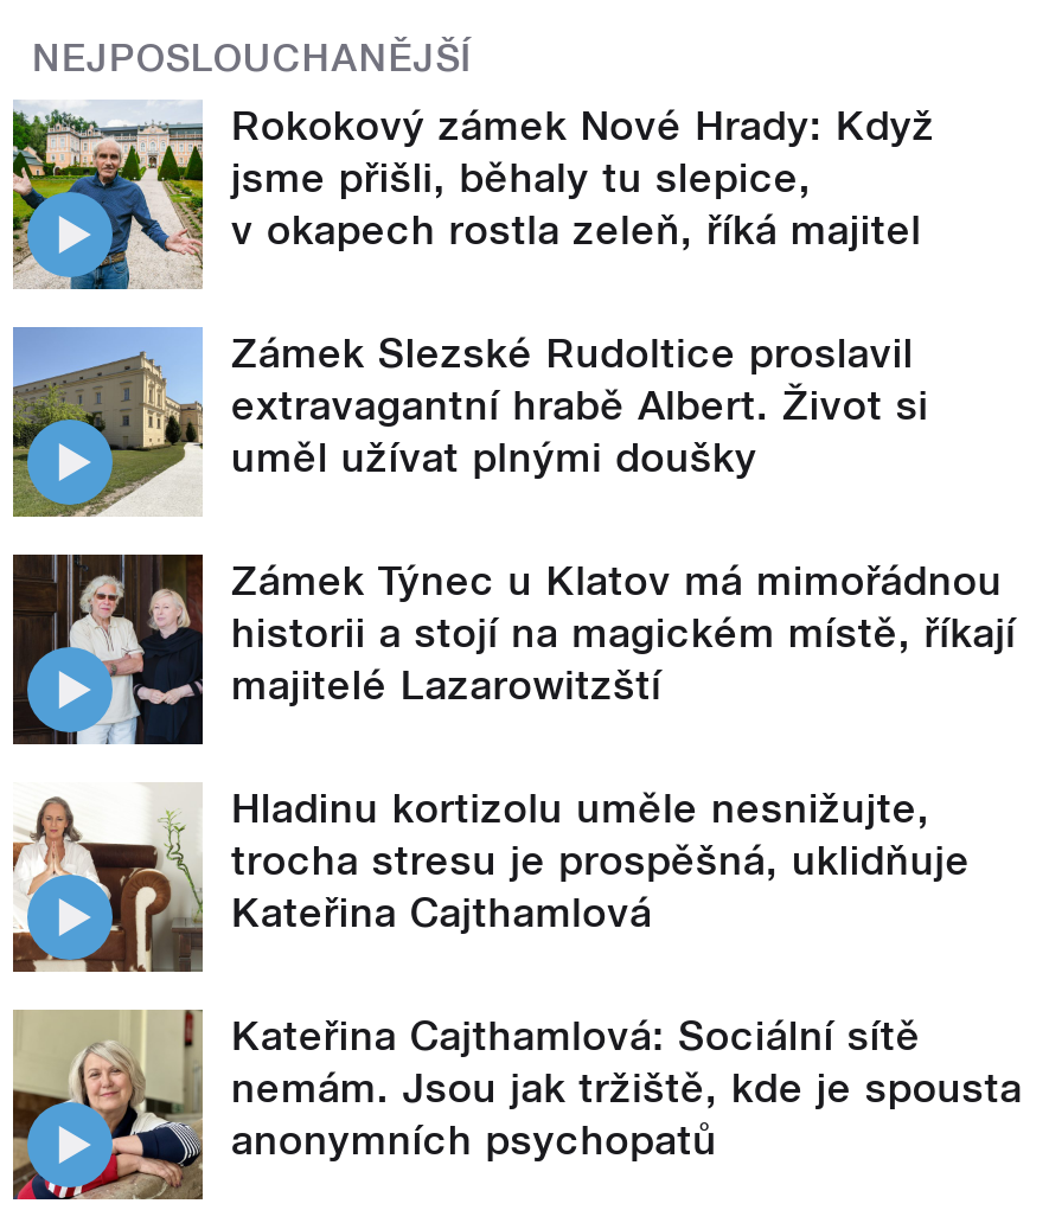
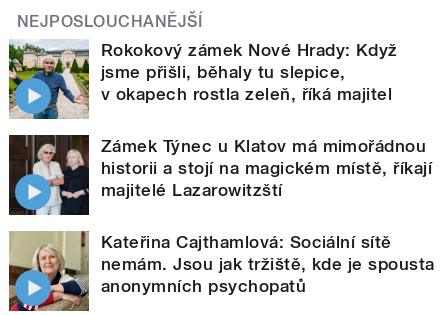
[13,327,929,517] [image] | Zámek Slezské Rudoltice proslavil | extravagantní hrabě Albert. Život si | uměl užívat plnými doušky -> none
[13,782,970,974] [image] | Hladinu kortizolu uměle nesnižujte, | trocha stresu je prospěšná, uklidňuje | Kateřina Cajthamlová -> none

